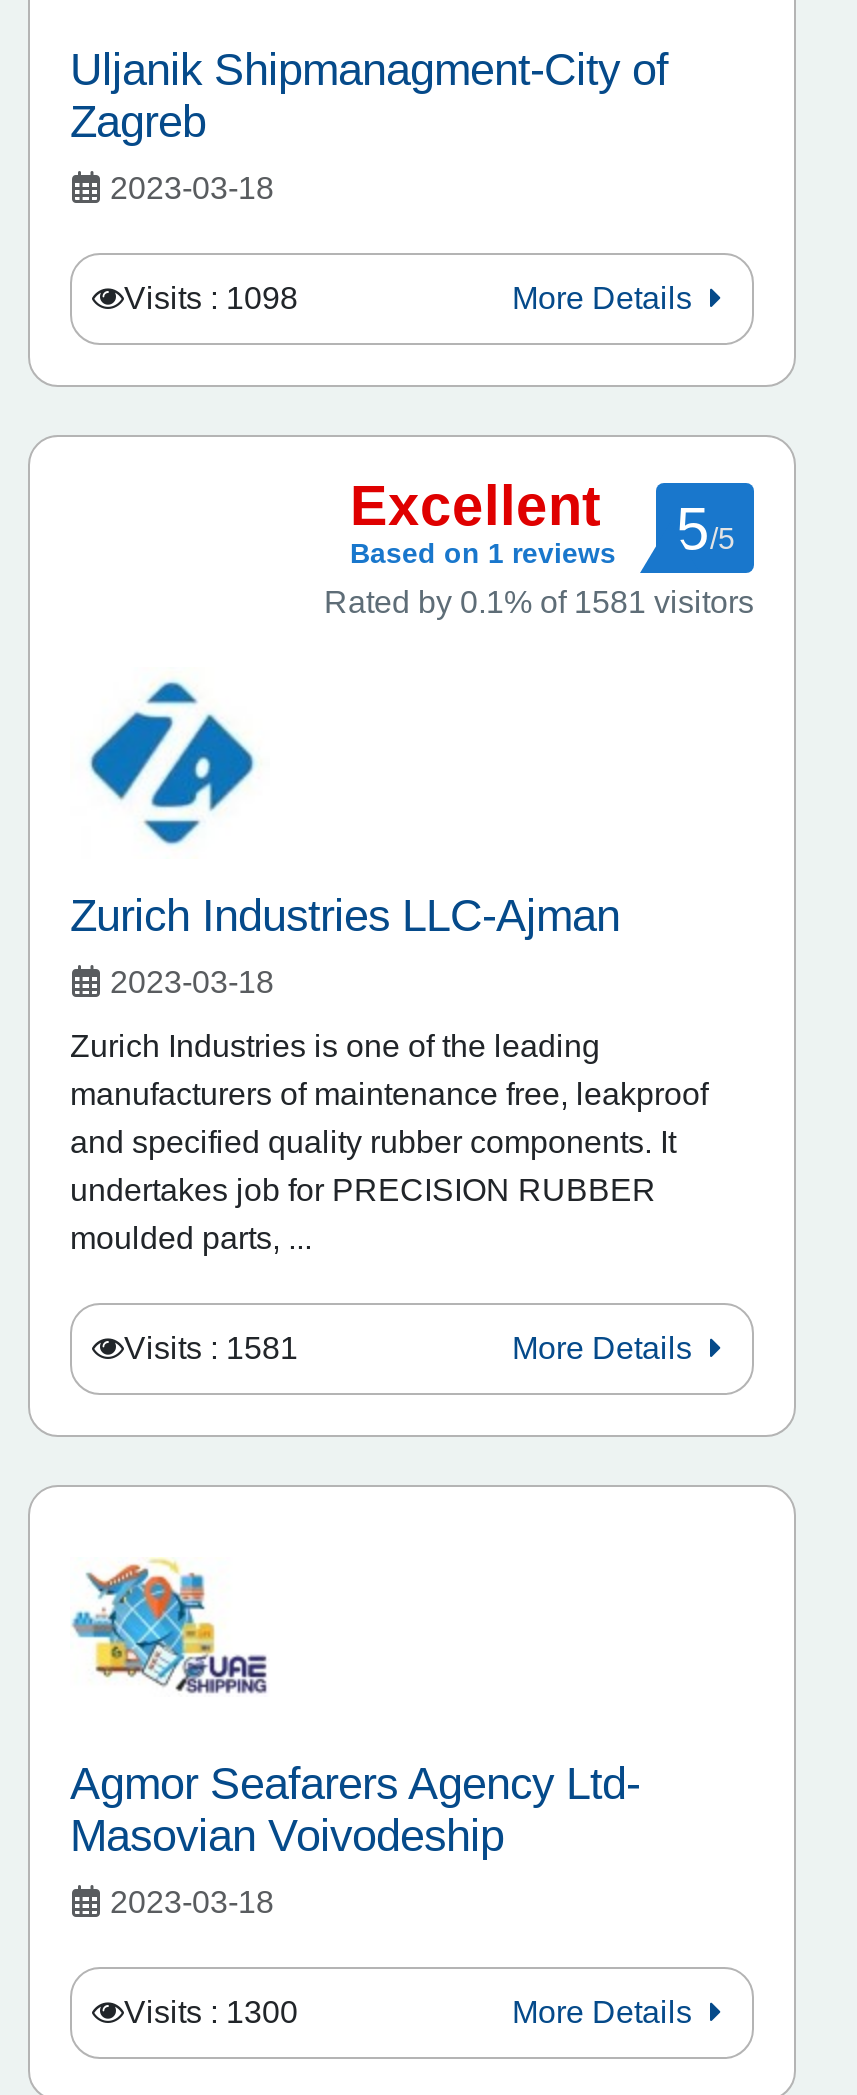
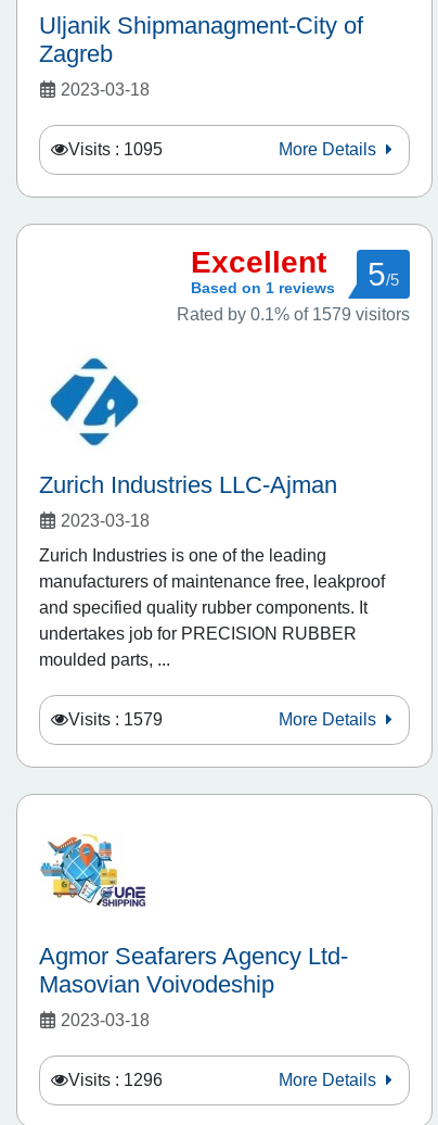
[124,281,298,315] Visits : 1098 -> [68,140,163,159] Visits : 1095
[324,585,754,619] Rated by 0.1% of 1581 visitors -> [177,305,410,324] Rated by 0.1% of 1579 visitors
[124,1331,298,1365] Visits : 1581 -> [68,710,163,729] Visits : 1579
[124,1995,298,2029] Visits : 1300 -> [68,1071,163,1089] Visits : 1296

